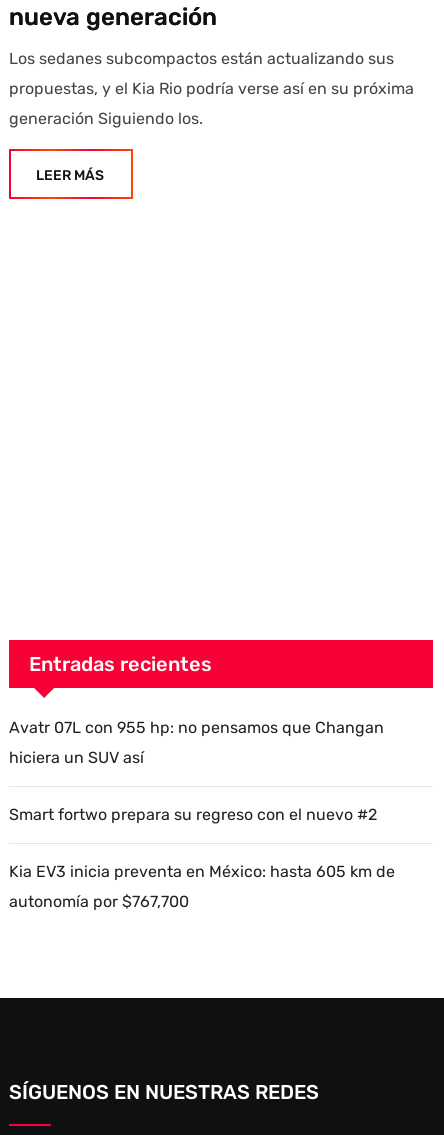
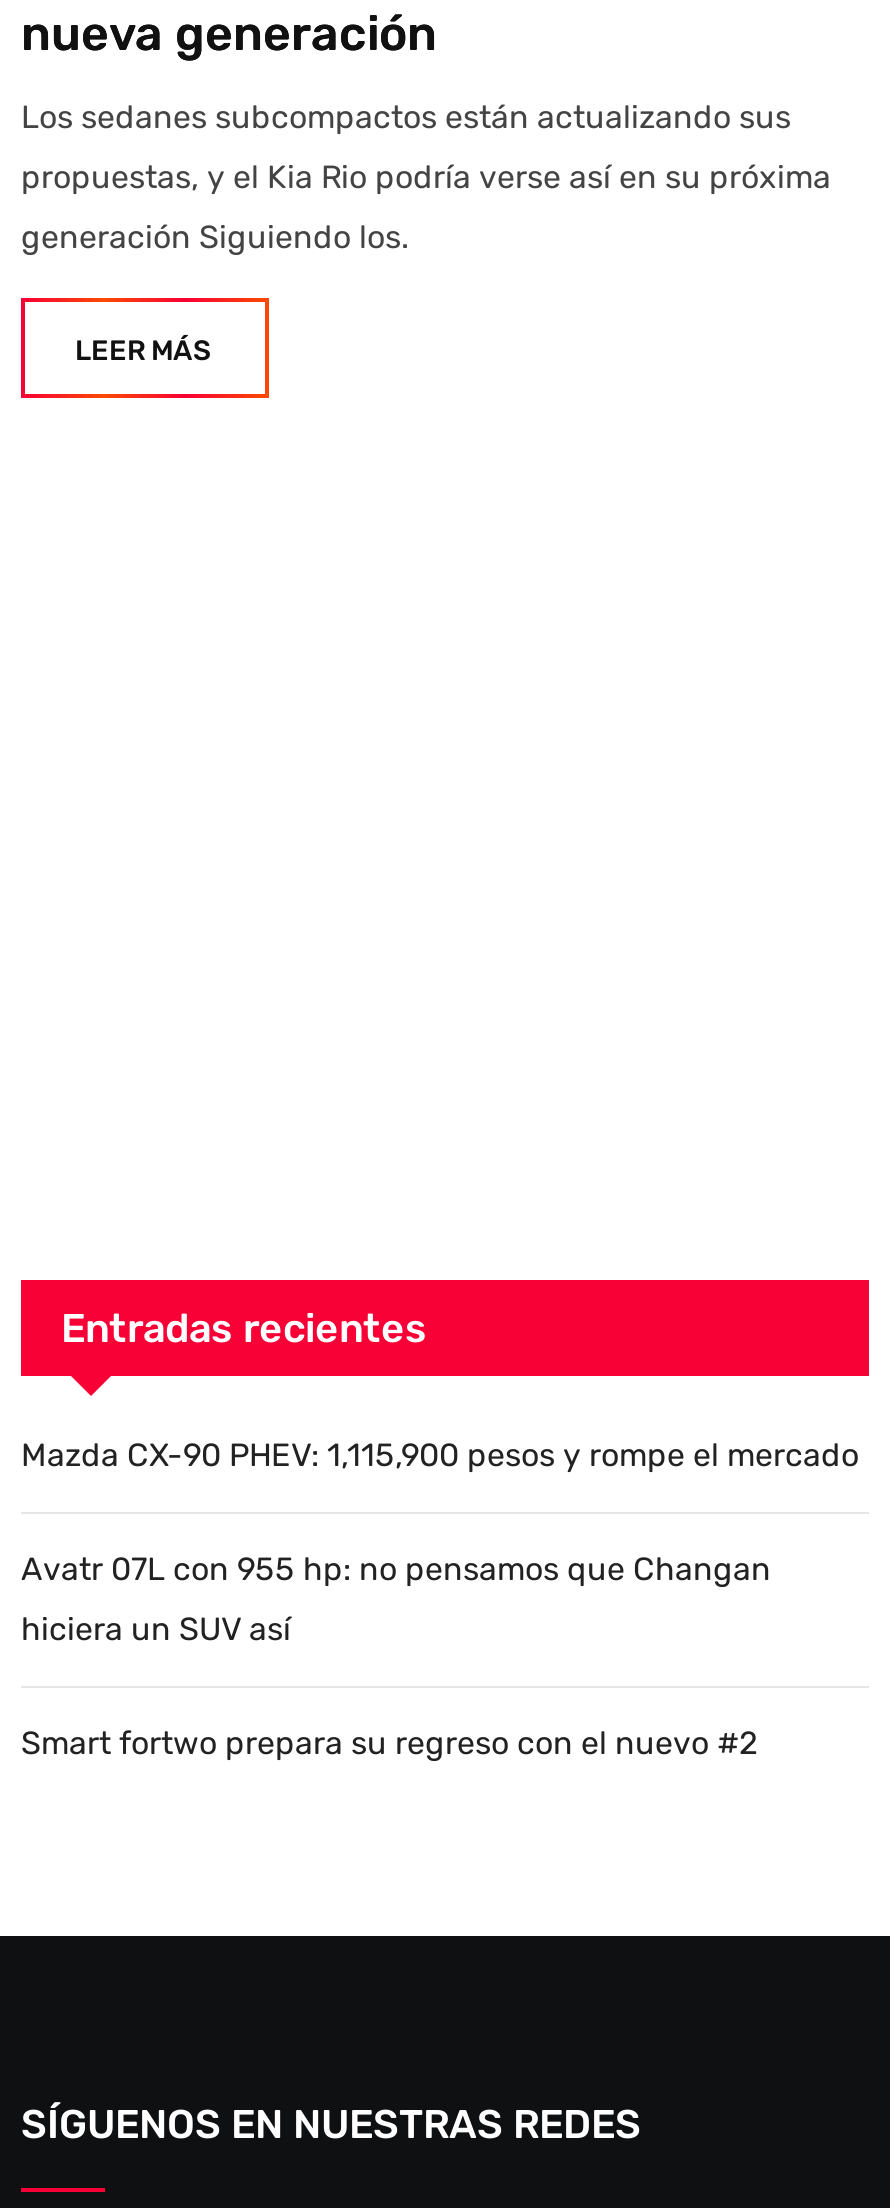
none -> [21,1435,859,1473] Mazda CX-90 PHEV: 1,115,900 pesos y rompe el mercado
moved [9,718,384,824] -> [21,1549,771,1761]: Avatr 07L con 955 hp: no pensamos que Changan | hiciera un SUV así | Smart fortwo prepara su regreso con el nuevo #2
[9,862,395,911] Kia EV3 inicia preventa en México: hasta 605 km de | autonomía por $767,700 -> none

